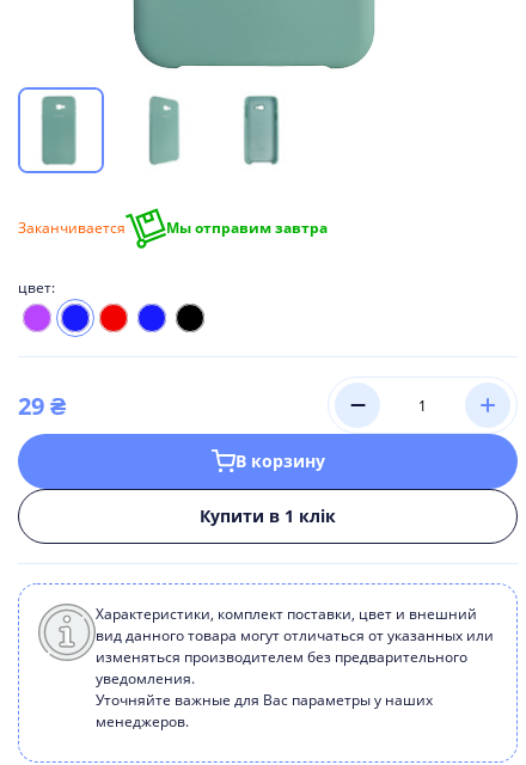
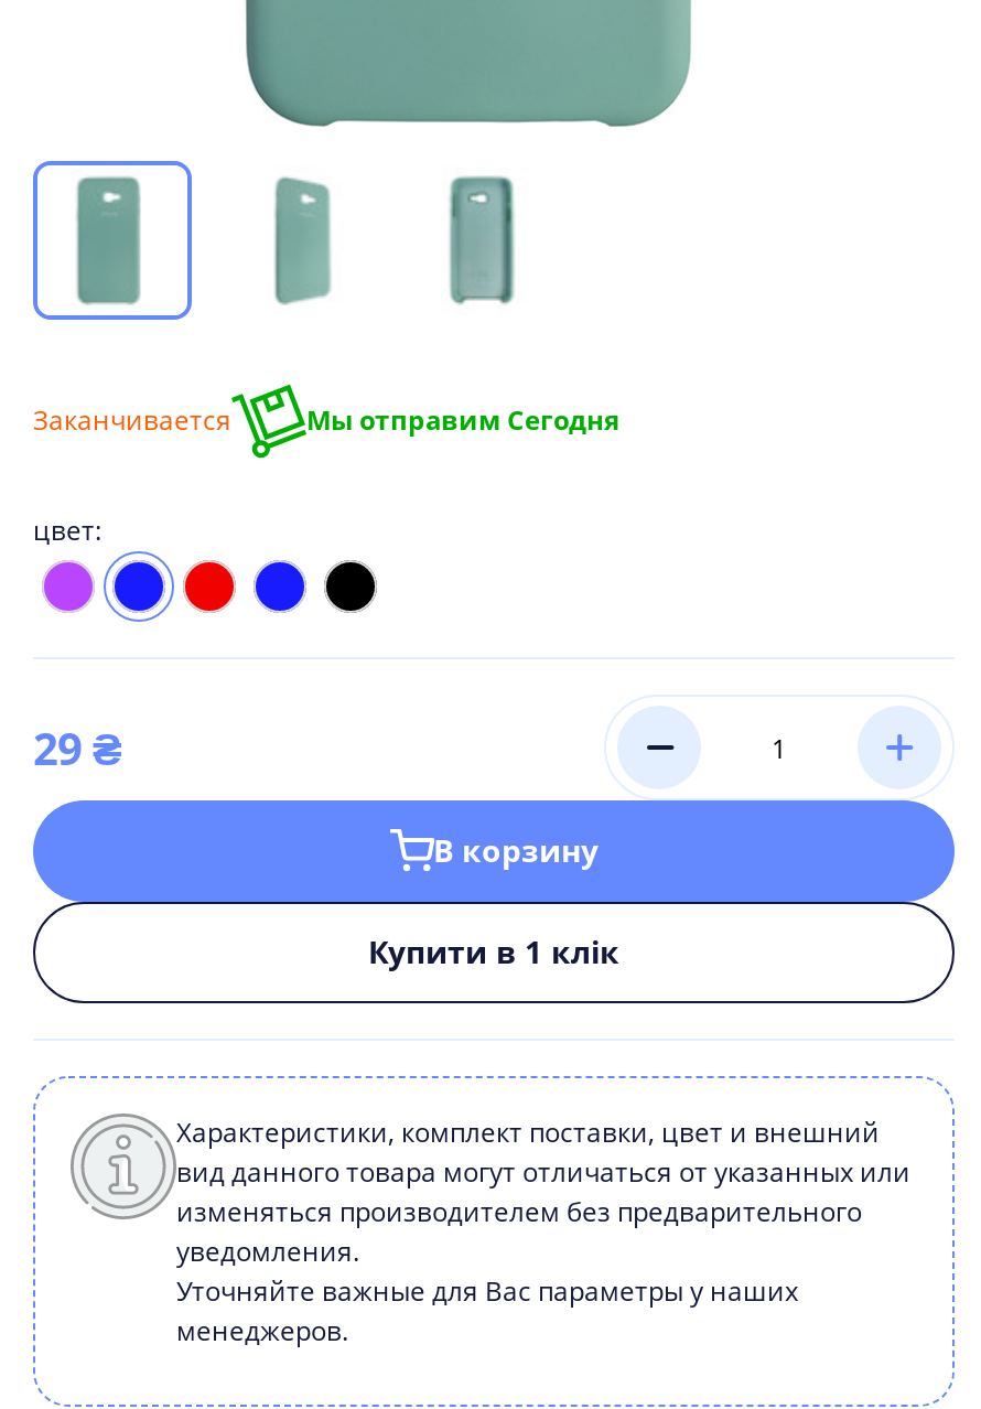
[166,218,328,238] Мы отправим завтра -> [306,401,619,439] Мы отправим Cегодня

